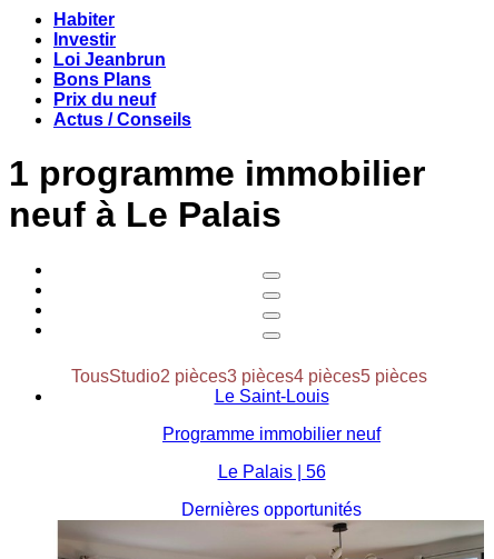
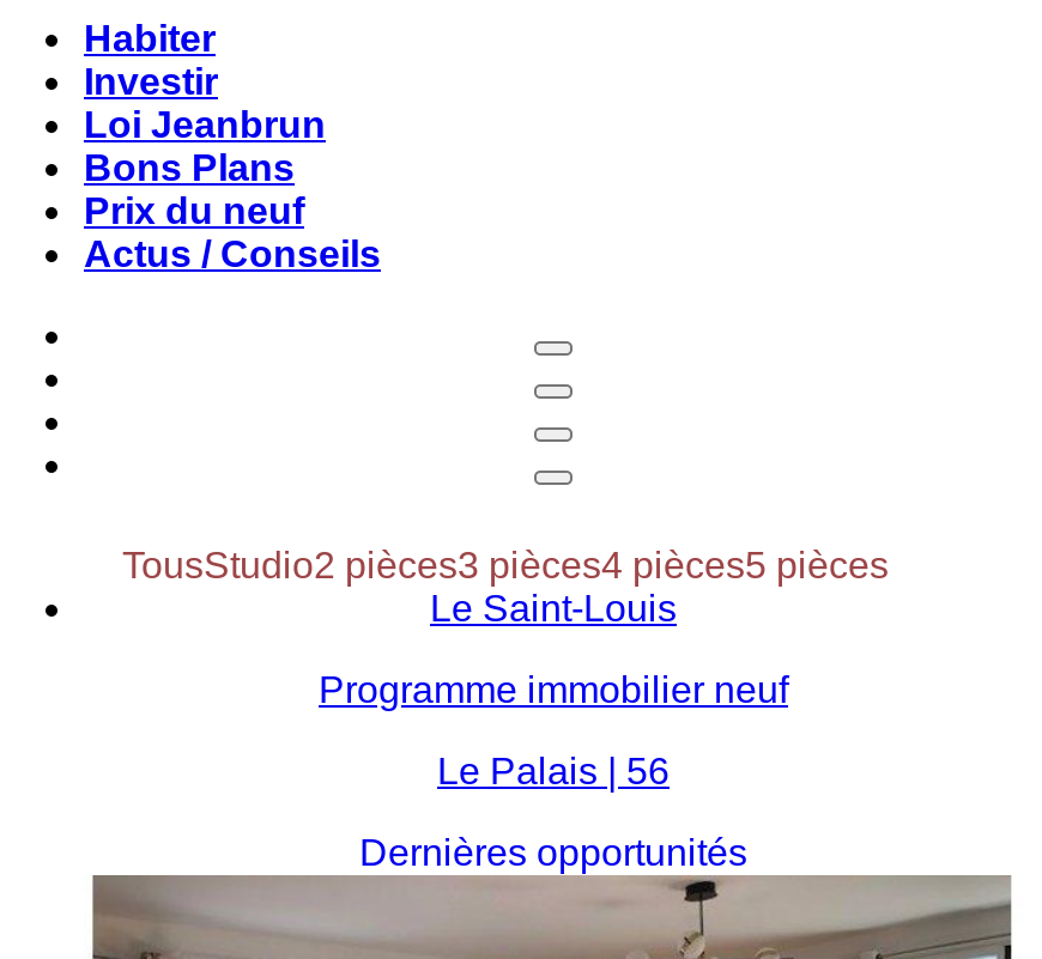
[9,154,425,235] 1 programme immobilier | neuf à Le Palais -> none

